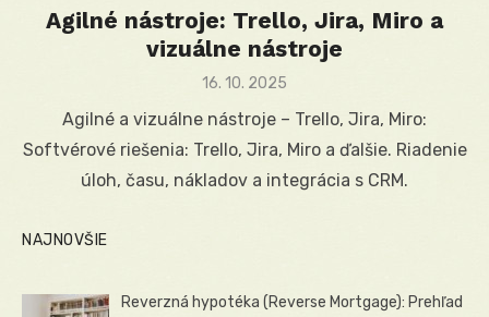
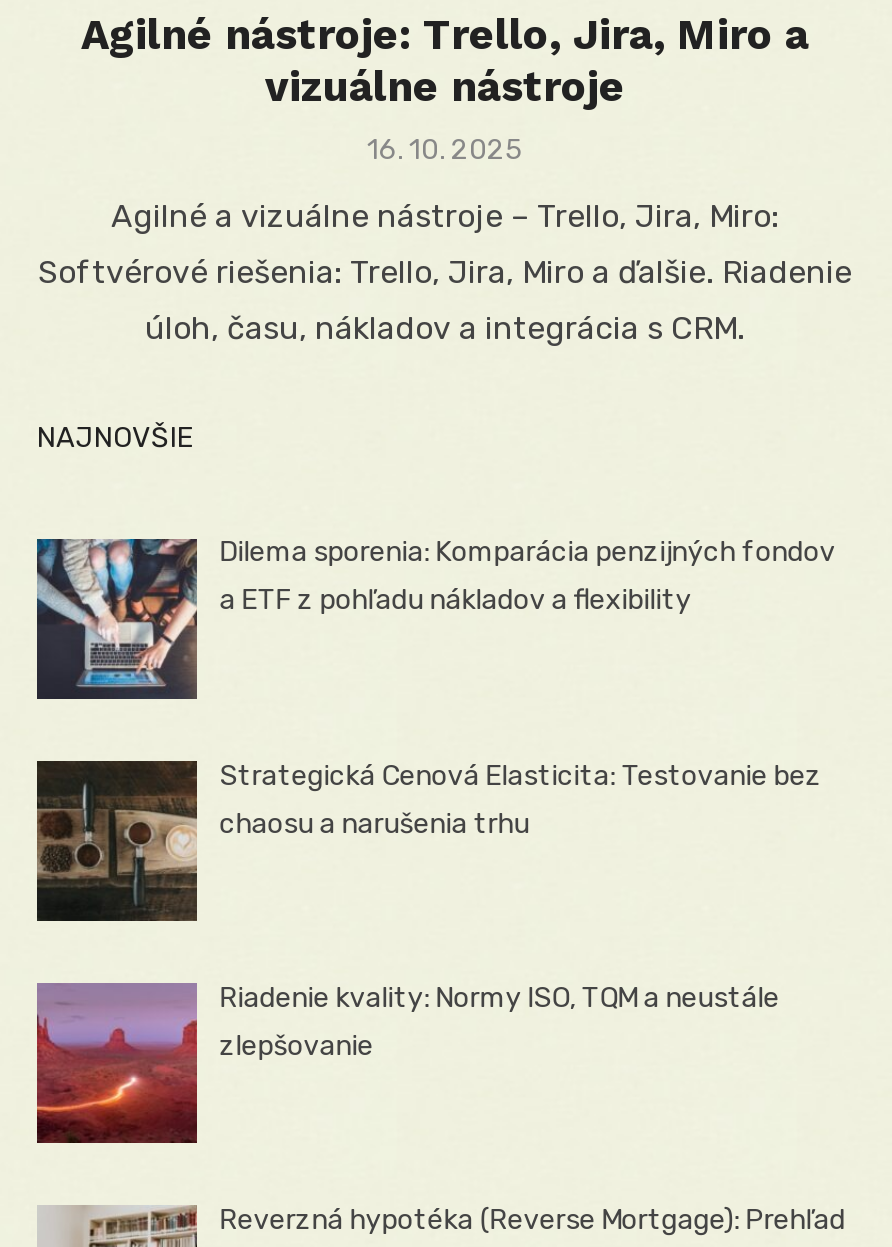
none -> [35,535,835,700] [image] | Dilema sporenia: Komparácia penzijných fondov | a ETF z pohľadu nákladov a flexibility
none -> [35,758,821,922] [image] | Strategická Cenová Elasticita: Testovanie bez | chaosu a narušenia trhu
none -> [35,980,779,1144] [image] | Riadenie kvality: Normy ISO, TQM a neustále | zlepšovanie

